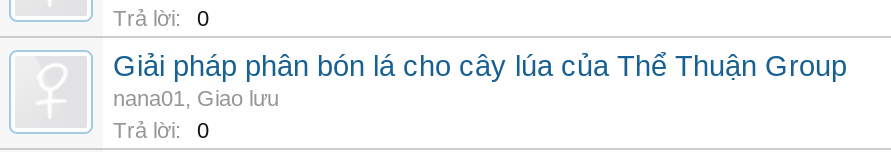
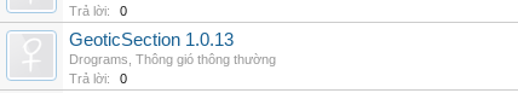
[113,50,847,110] Giải pháp phân bón lá cho cây lúa của Thể Thuận Group | nana01, Giao lưu -> [69,30,276,66] GeoticSection 1.0.13 | Drograms, Thông gió thông thường

